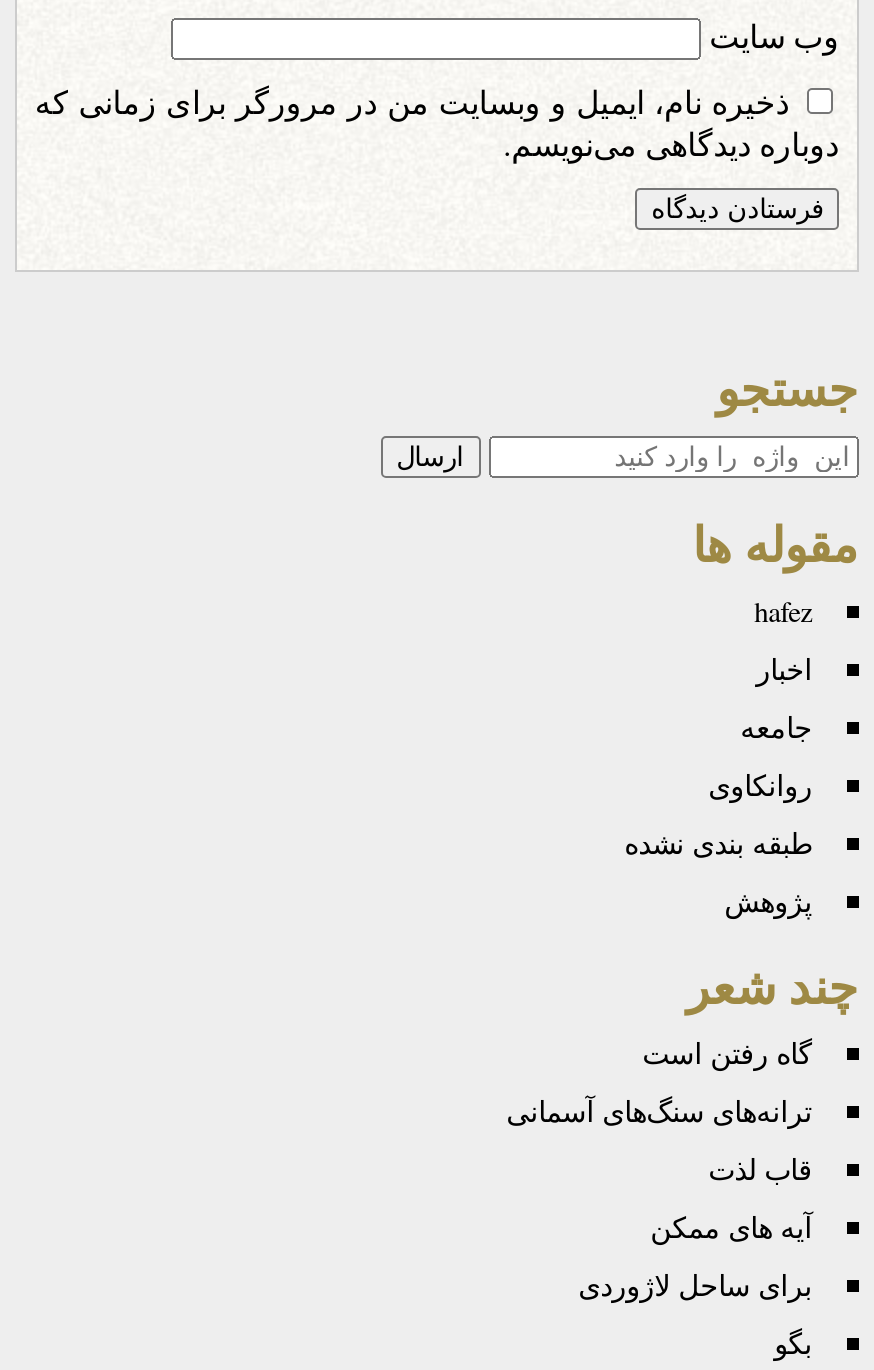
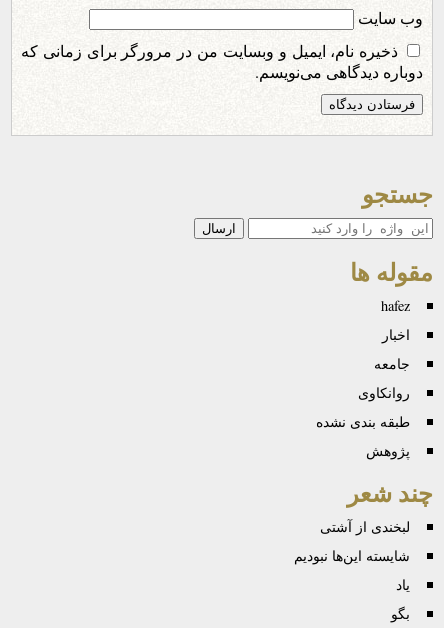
[506,1034,812,1304] گاه رفتن است | ترانه‌های سنگ‌های آسمانی | قاب لذت | آیه های ممکن | برای ساحل لاژوردی -> [294,517,410,594] لبخندی از آشتی | شایسته این‌ها نبودیم | یاد

